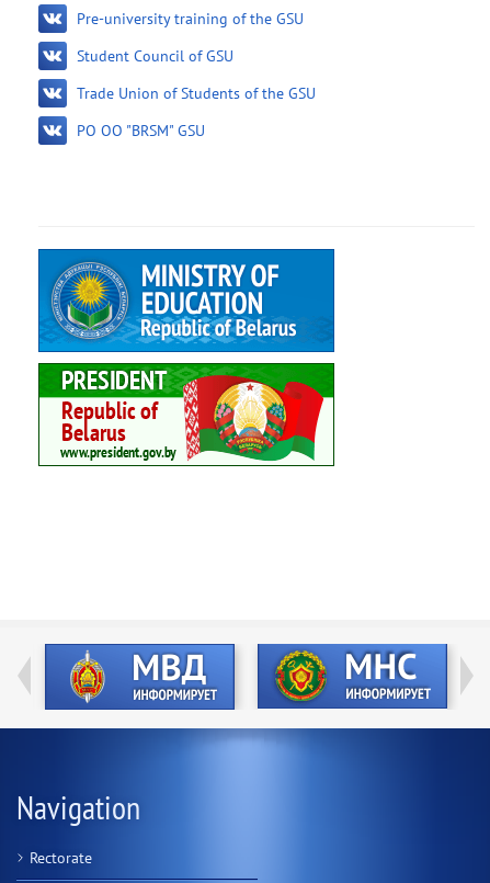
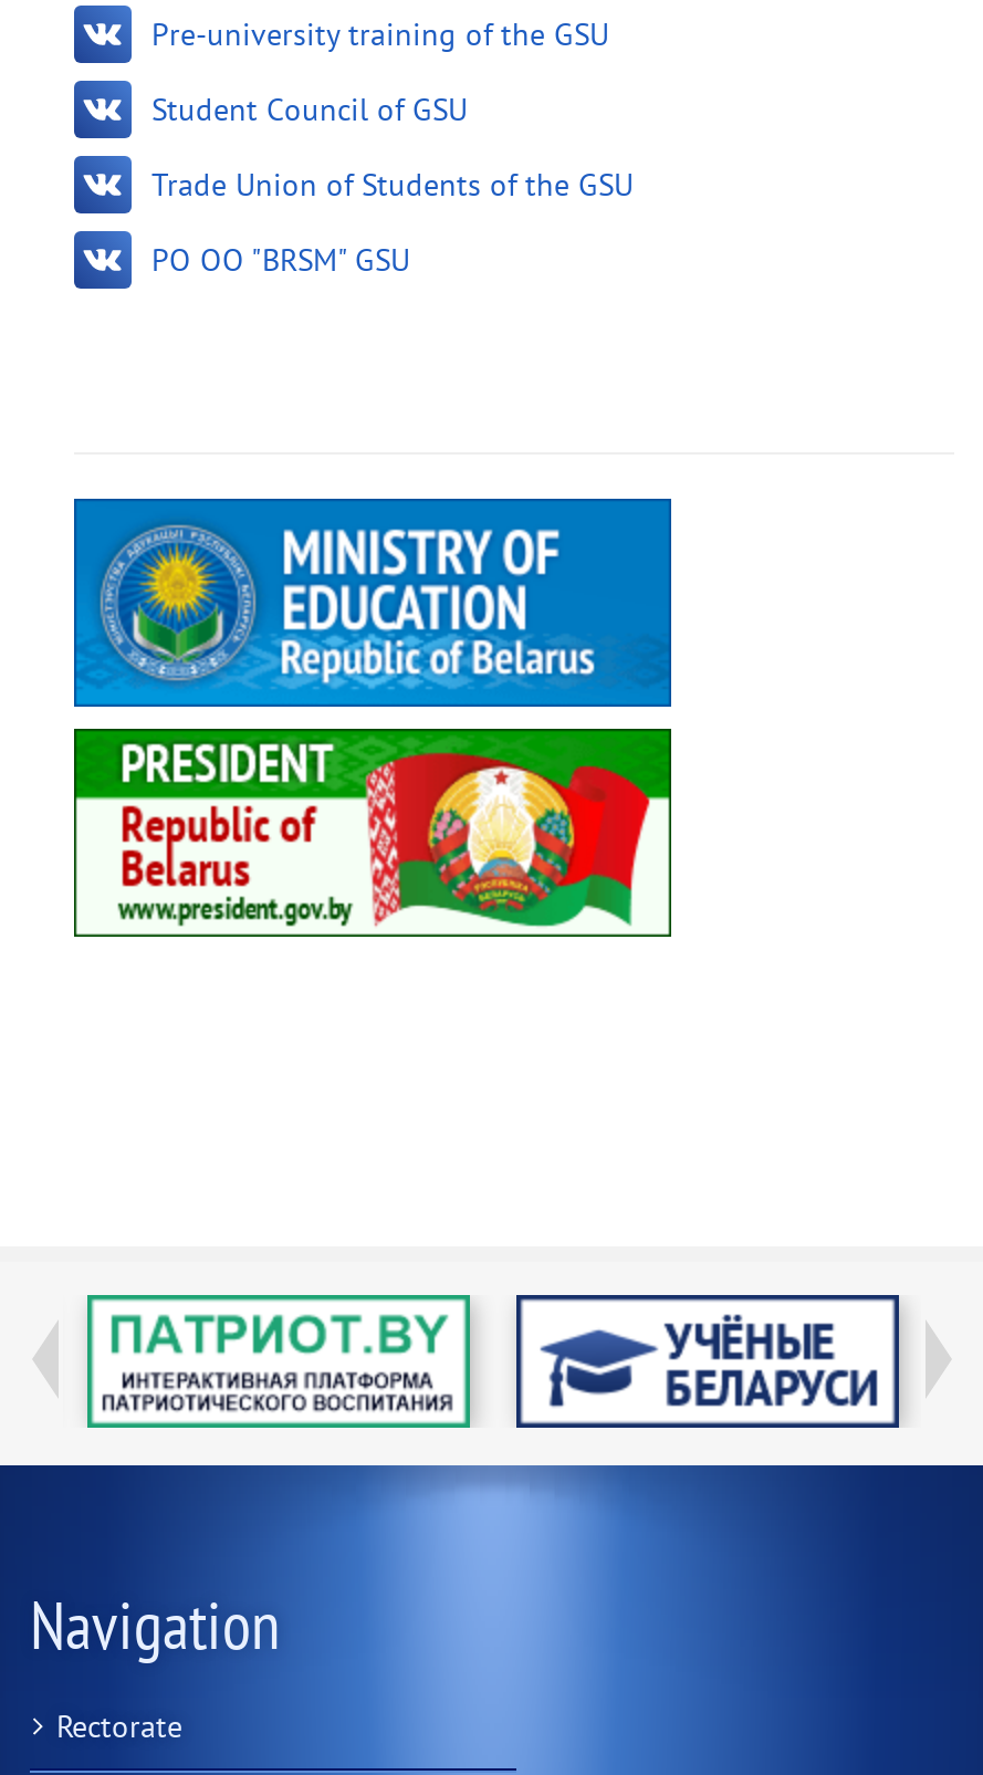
[45,644,235,710] [image] -> [87,1295,470,1428] [image]
[258,643,447,709] [image] -> [516,1293,899,1428] [image]

